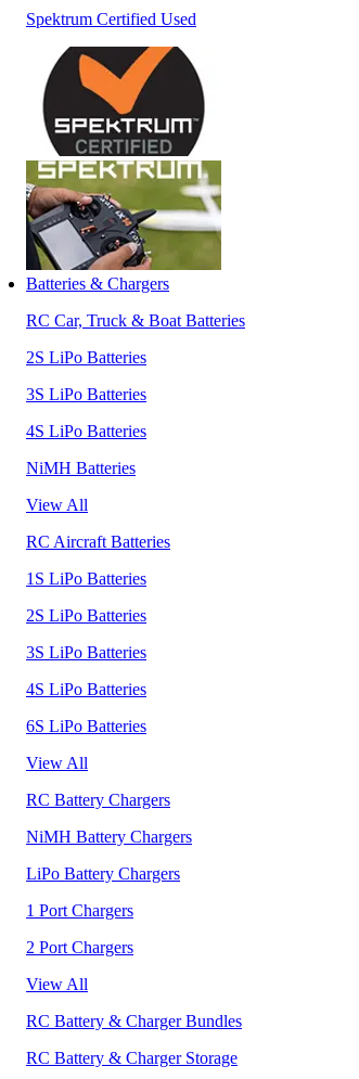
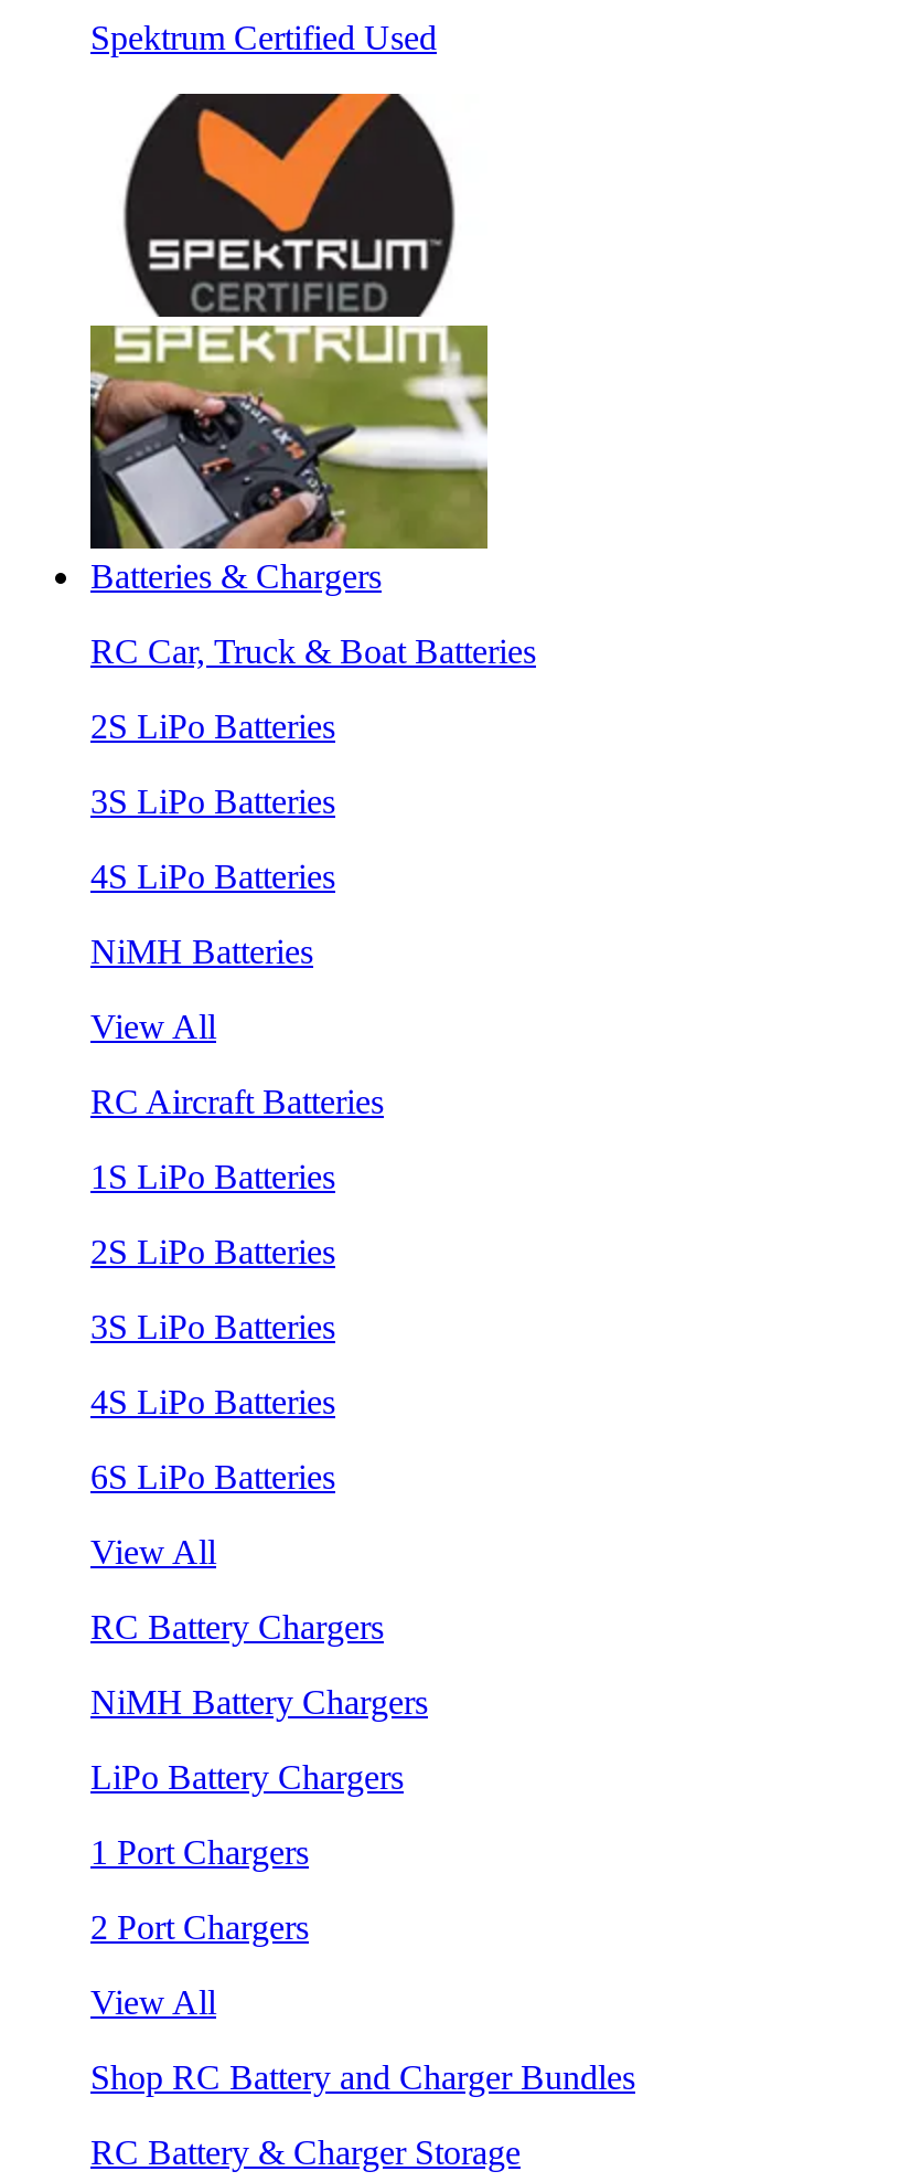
[26,1012,242,1030] RC Battery & Charger Bundles -> [90,2058,635,2095] Shop RC Battery and Charger Bundles

